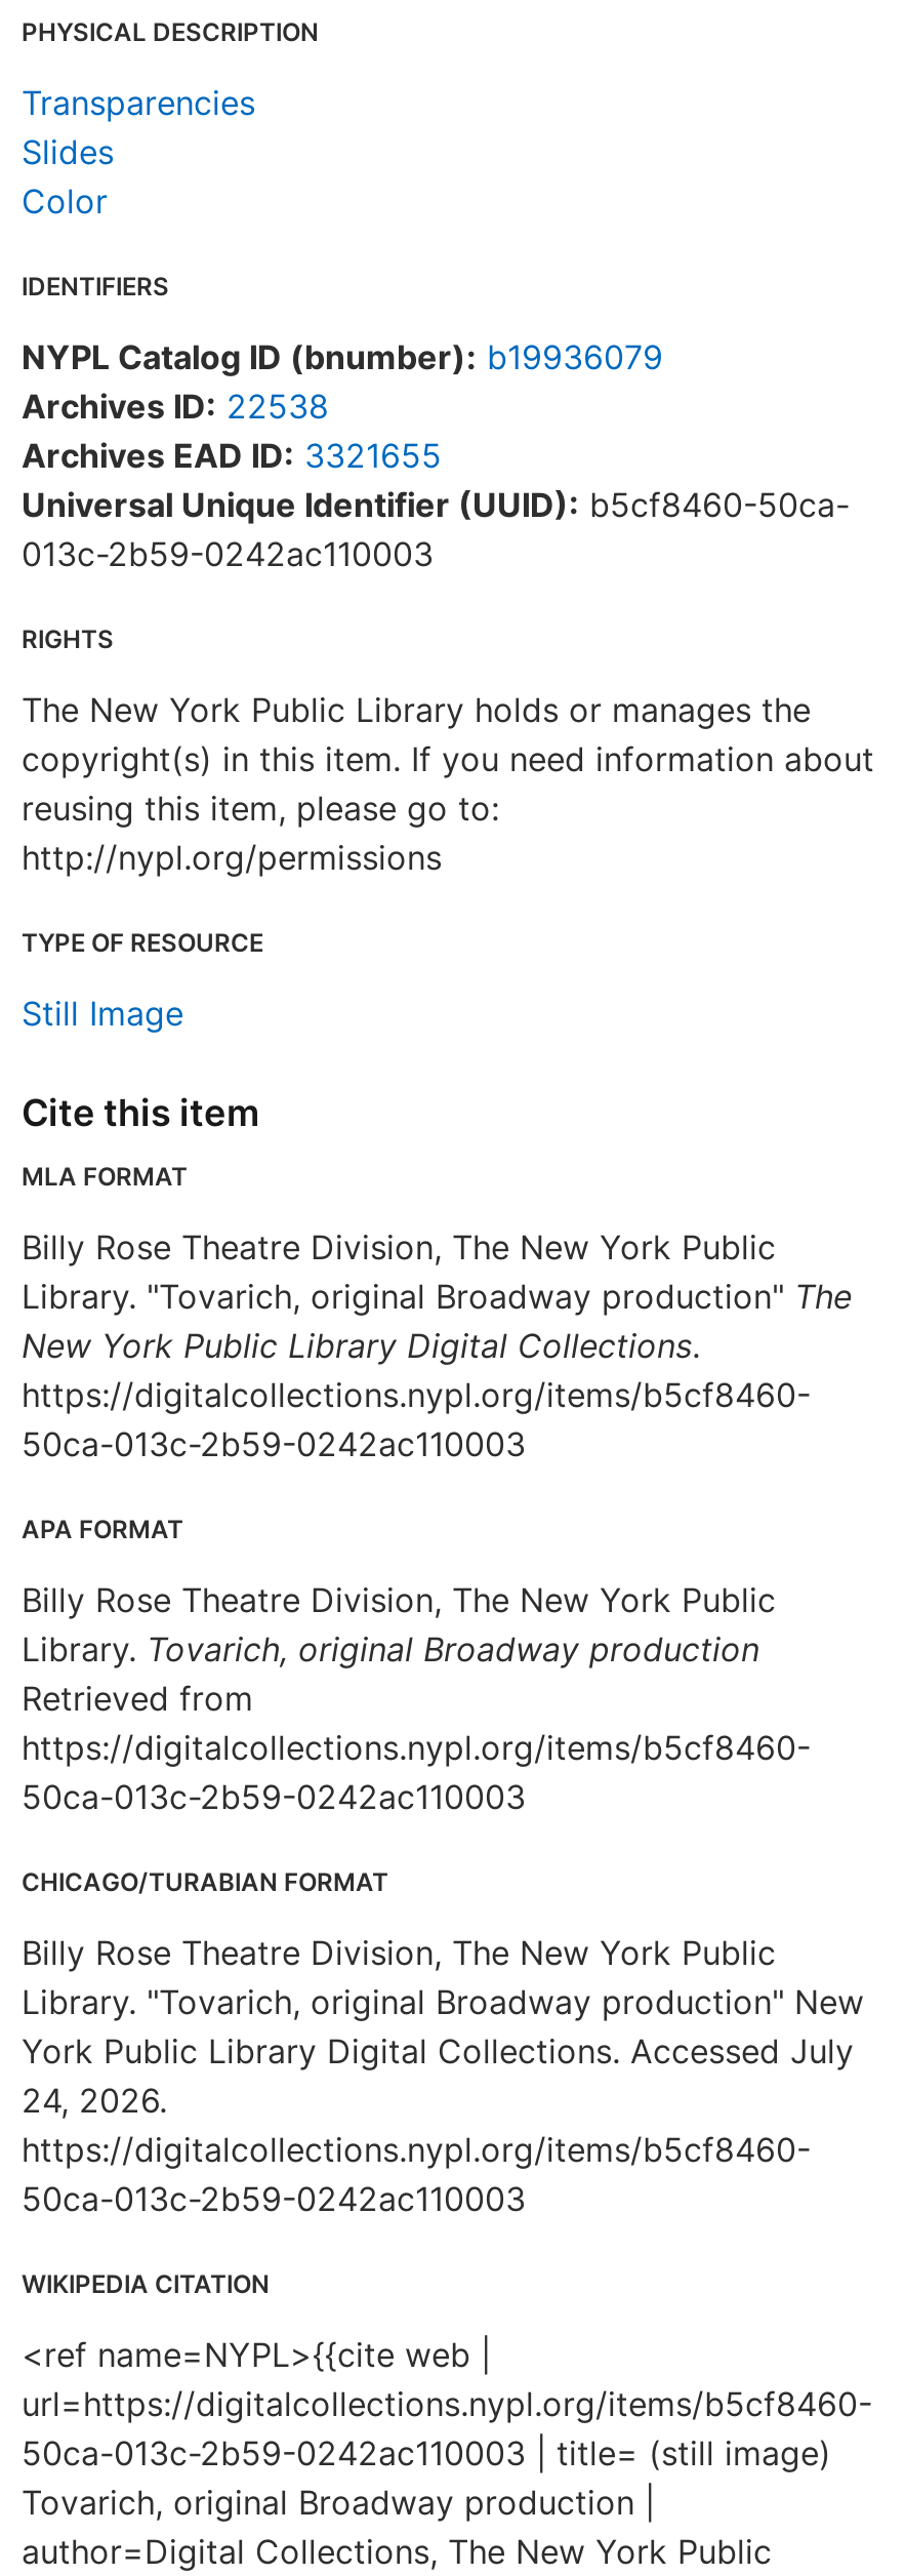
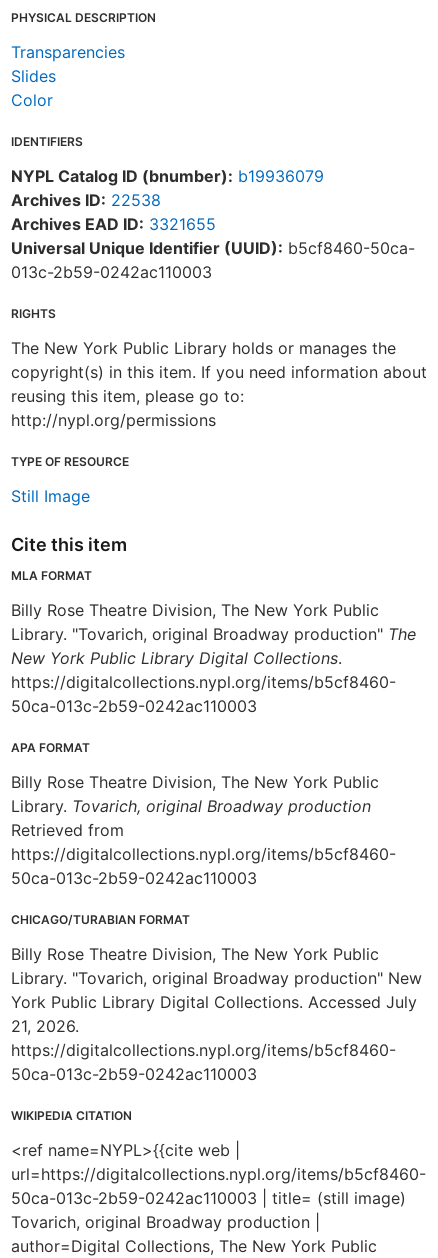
[22,2080,167,2121] 24, 2026. -> [11,1016,79,1036] 21, 2026.

